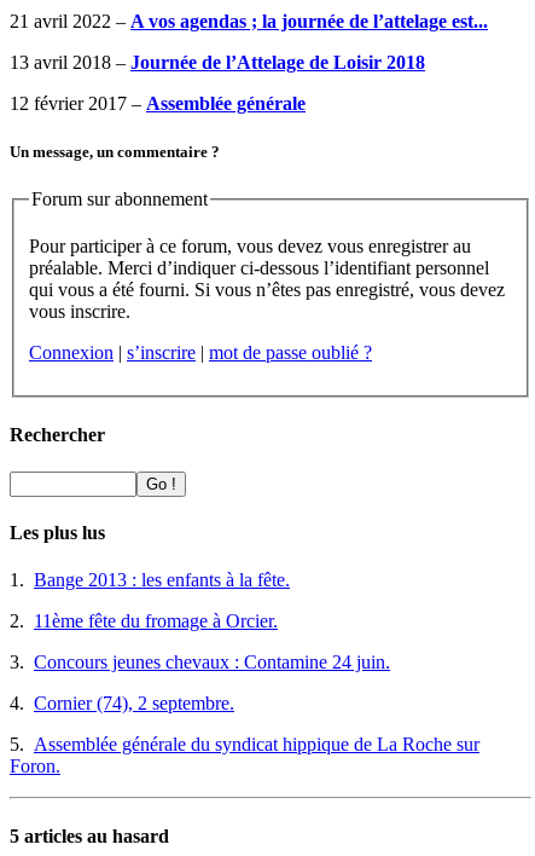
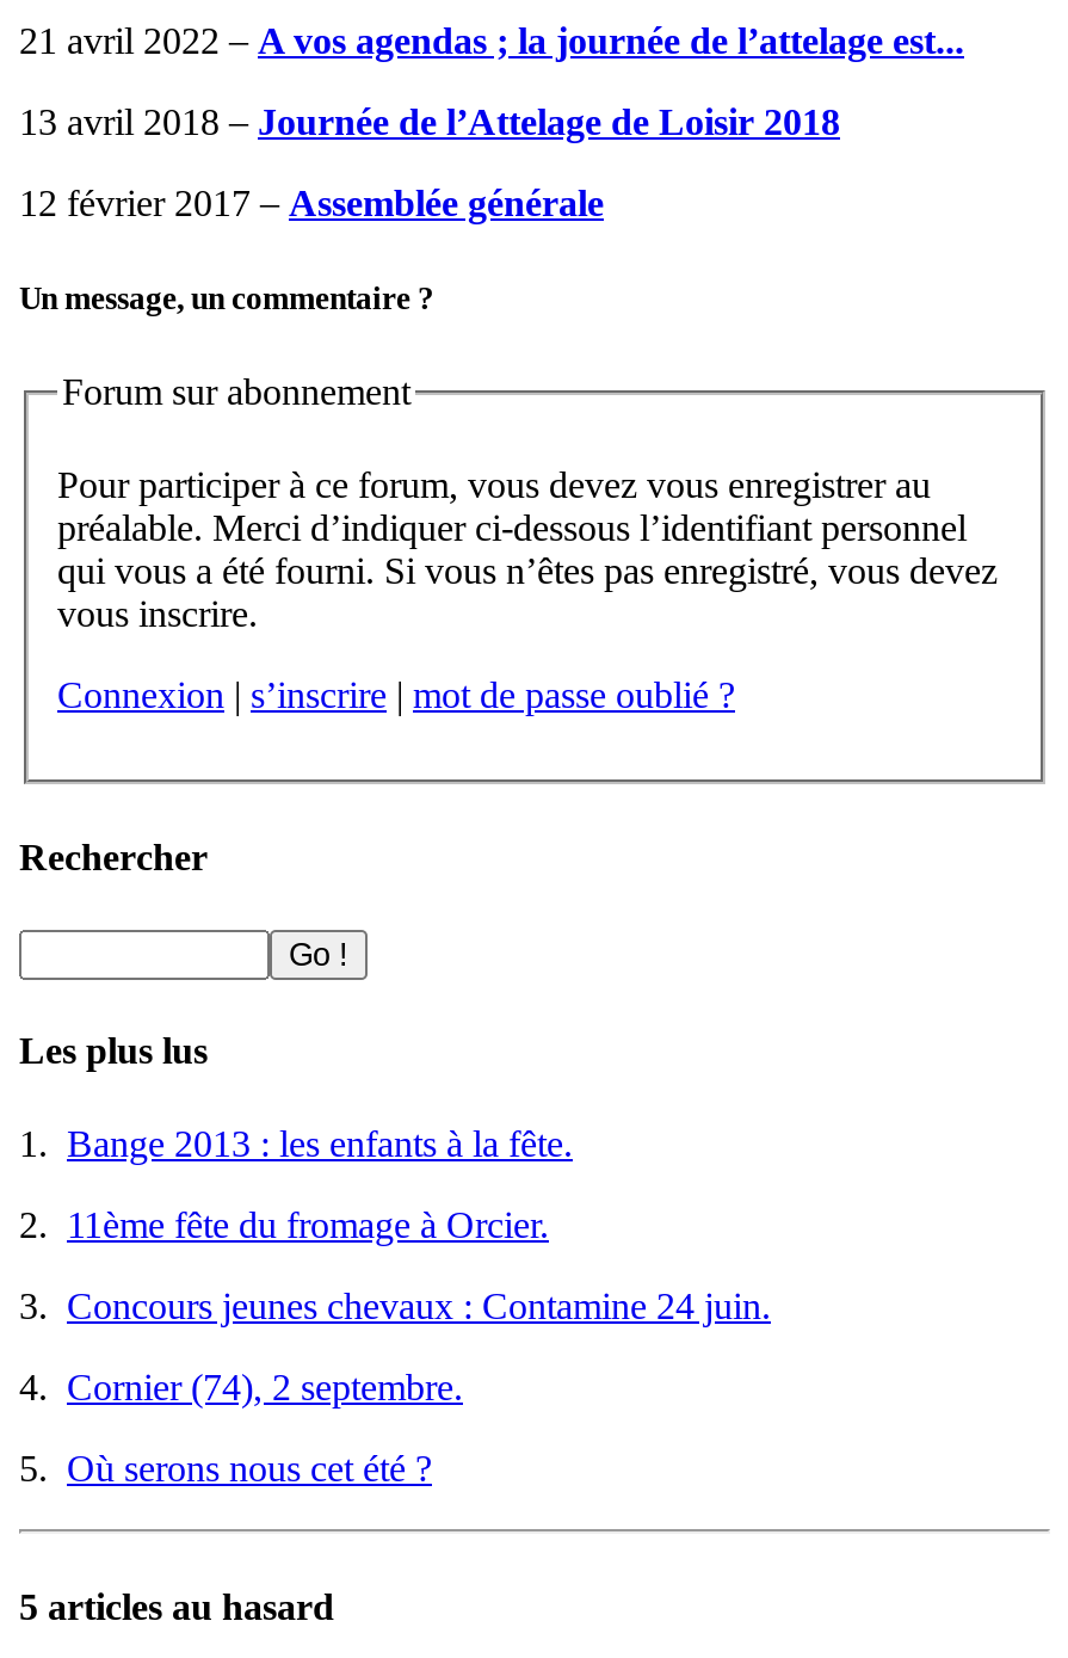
[10,734,479,777] 5. Assemblée générale du syndicat hippique de La Roche sur | Foron. -> [19,1449,432,1489] 5. Où serons nous cet été ?

